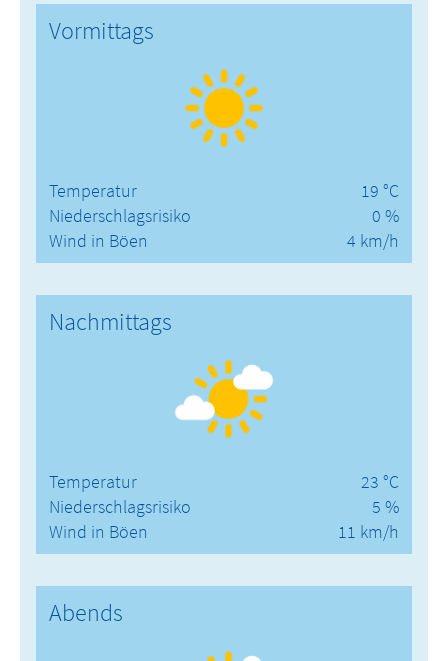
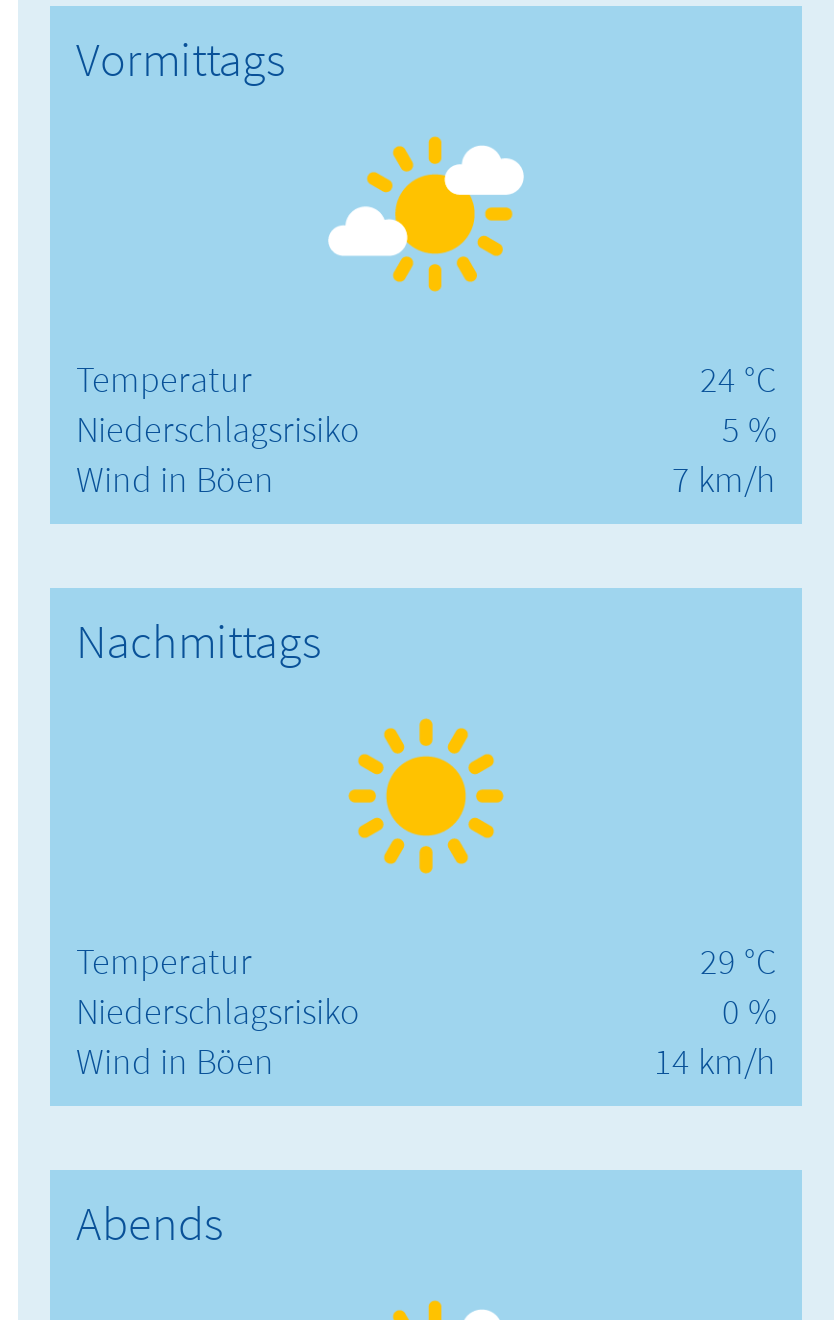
moved [175,68,273,148] -> [328,716,524,876]: [image]
[361,179,399,202] 19 °C -> [700,356,776,402] 24 °C
[372,204,399,227] 0 % -> [722,406,776,452] 5 %
[347,229,399,252] 4 km/h -> [672,456,776,502] 7 km/h
moved [174,359,274,439] -> [326,134,526,294]: [image]
[361,470,399,493] 23 °C -> [700,938,776,984] 29 °C
[372,495,399,518] 5 % -> [722,988,776,1034] 0 %
[338,520,399,543] 11 km/h -> [654,1038,776,1084] 14 km/h

